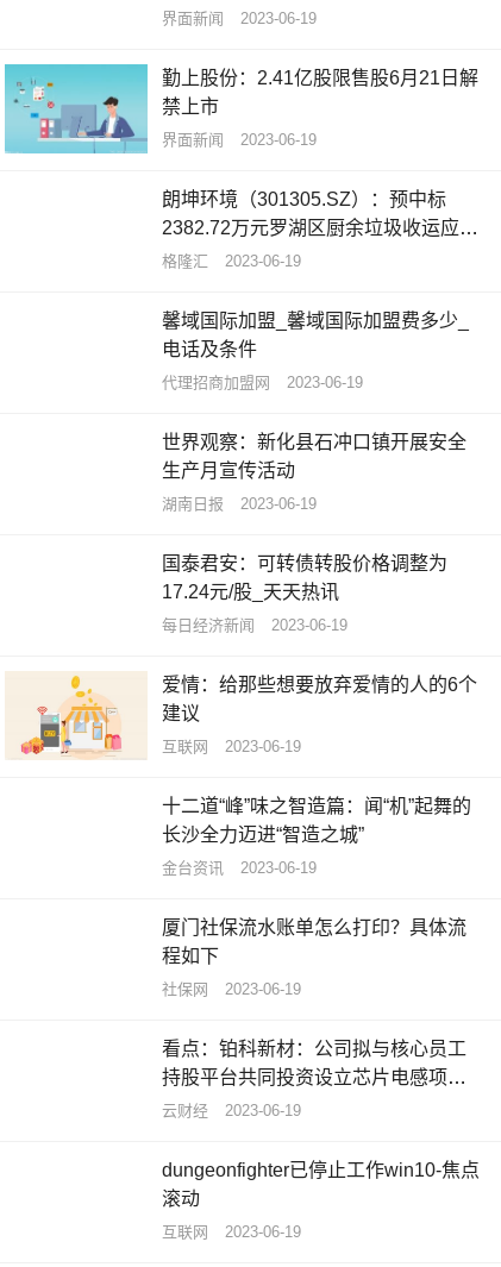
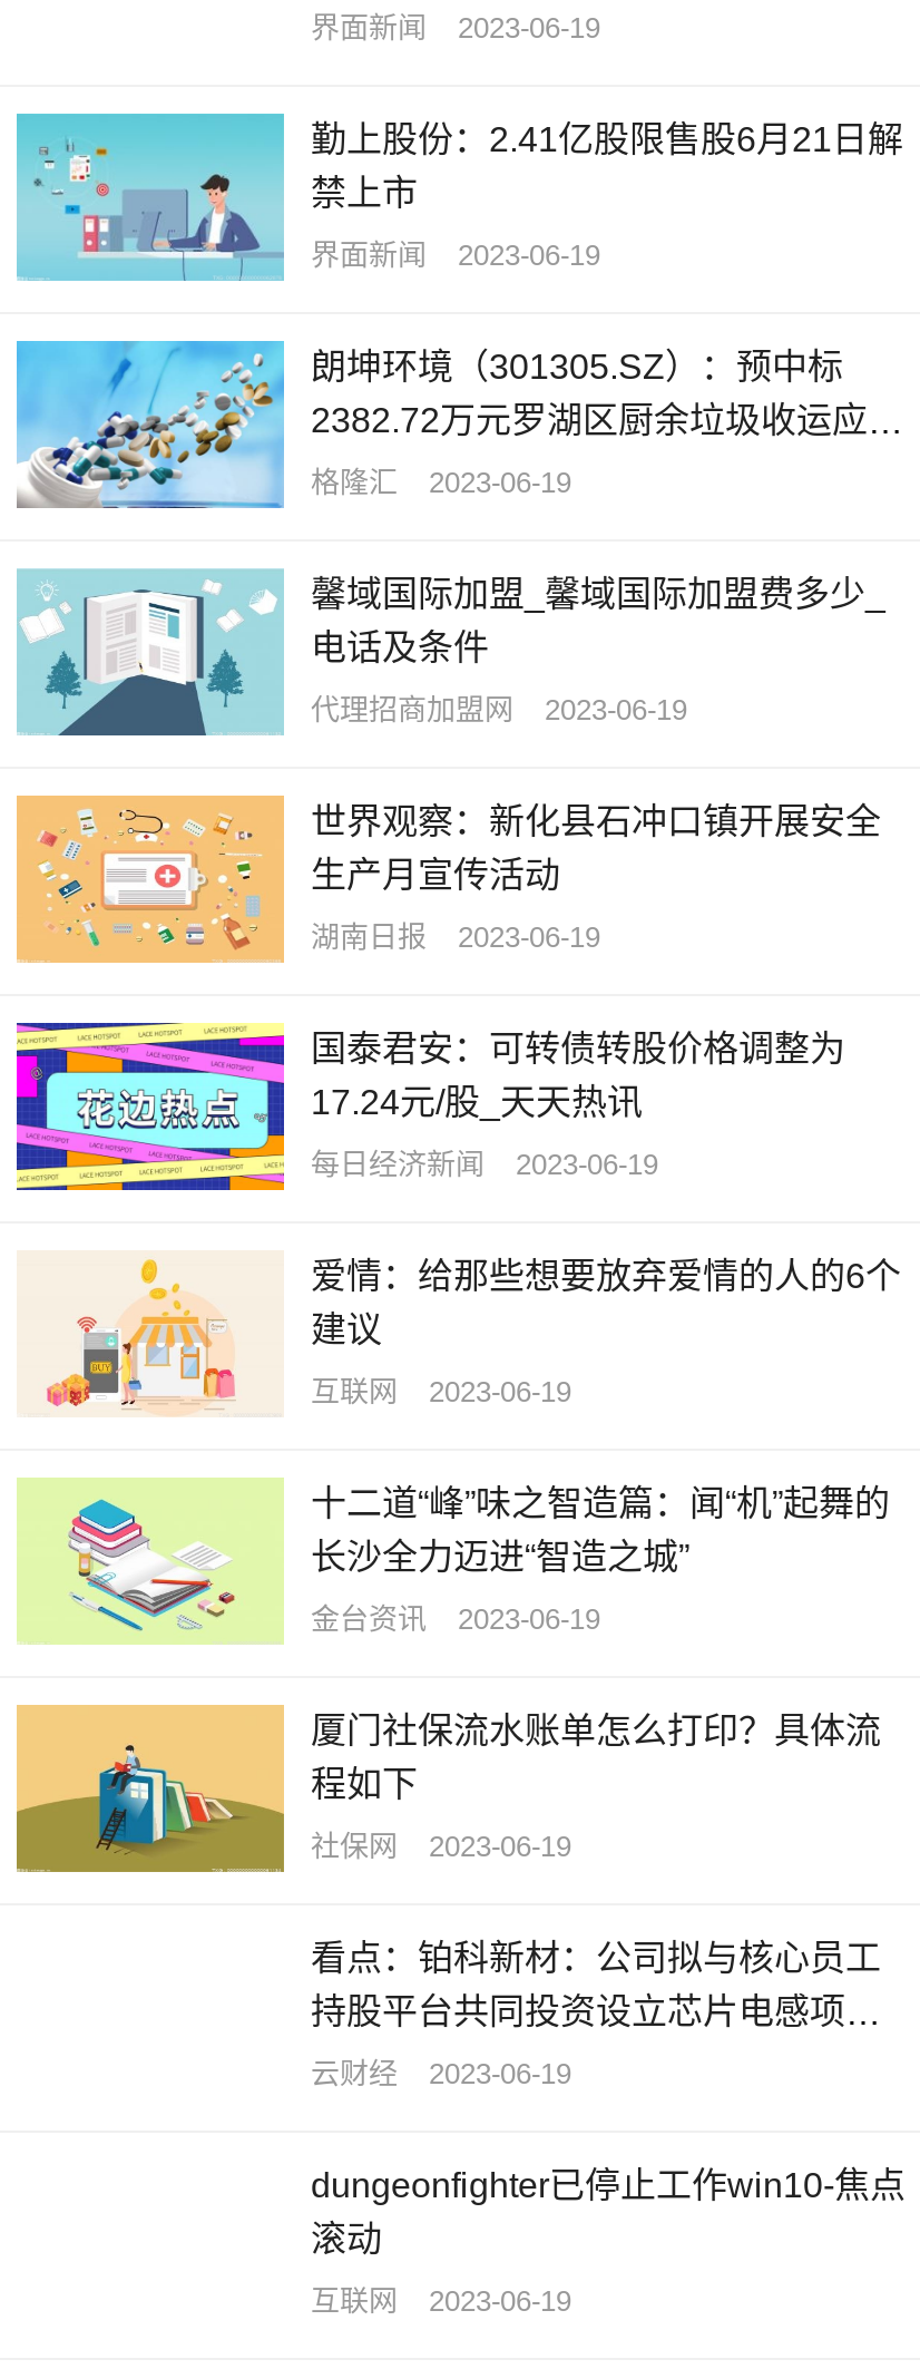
none -> [14,339,286,510] [image]
none -> [14,566,286,738] [image]
none -> [14,793,286,965] [image]
none -> [14,1021,286,1192] [image]
none -> [14,1475,286,1647] [image]
none -> [14,1703,286,1874] [image]

